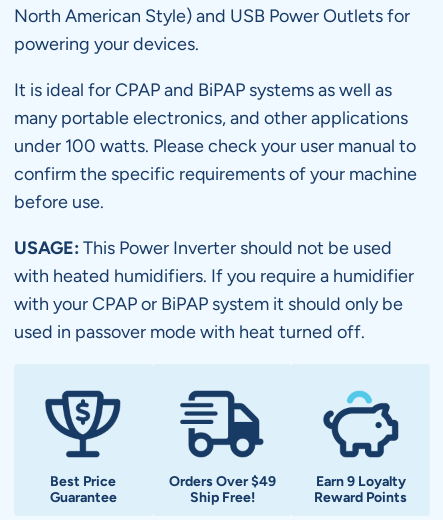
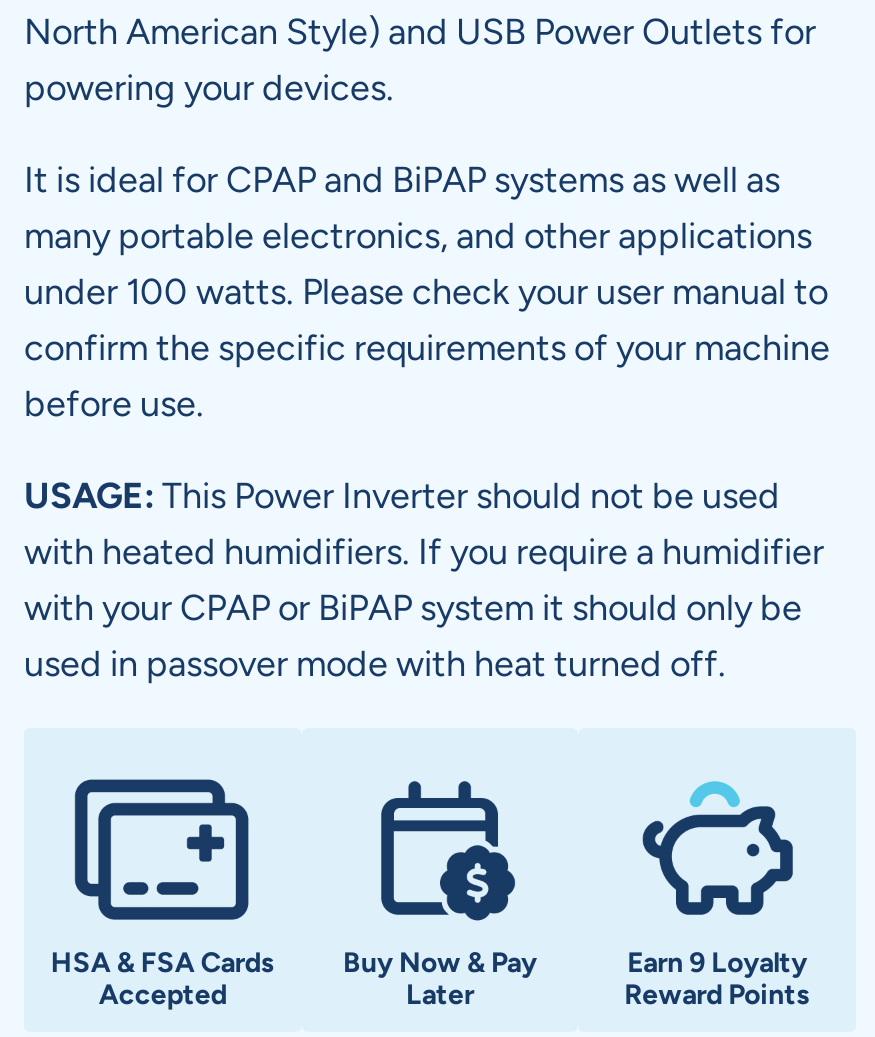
[39,390,126,506] [image] | Best Price | Guarantee -> [51,778,275,1012] [image] | HSA & FSA Cards | Accepted
[168,390,275,506] [image] | Orders Over $49 | Ship Free! -> [343,780,537,1012] [image] | Buy Now & Pay | Later

